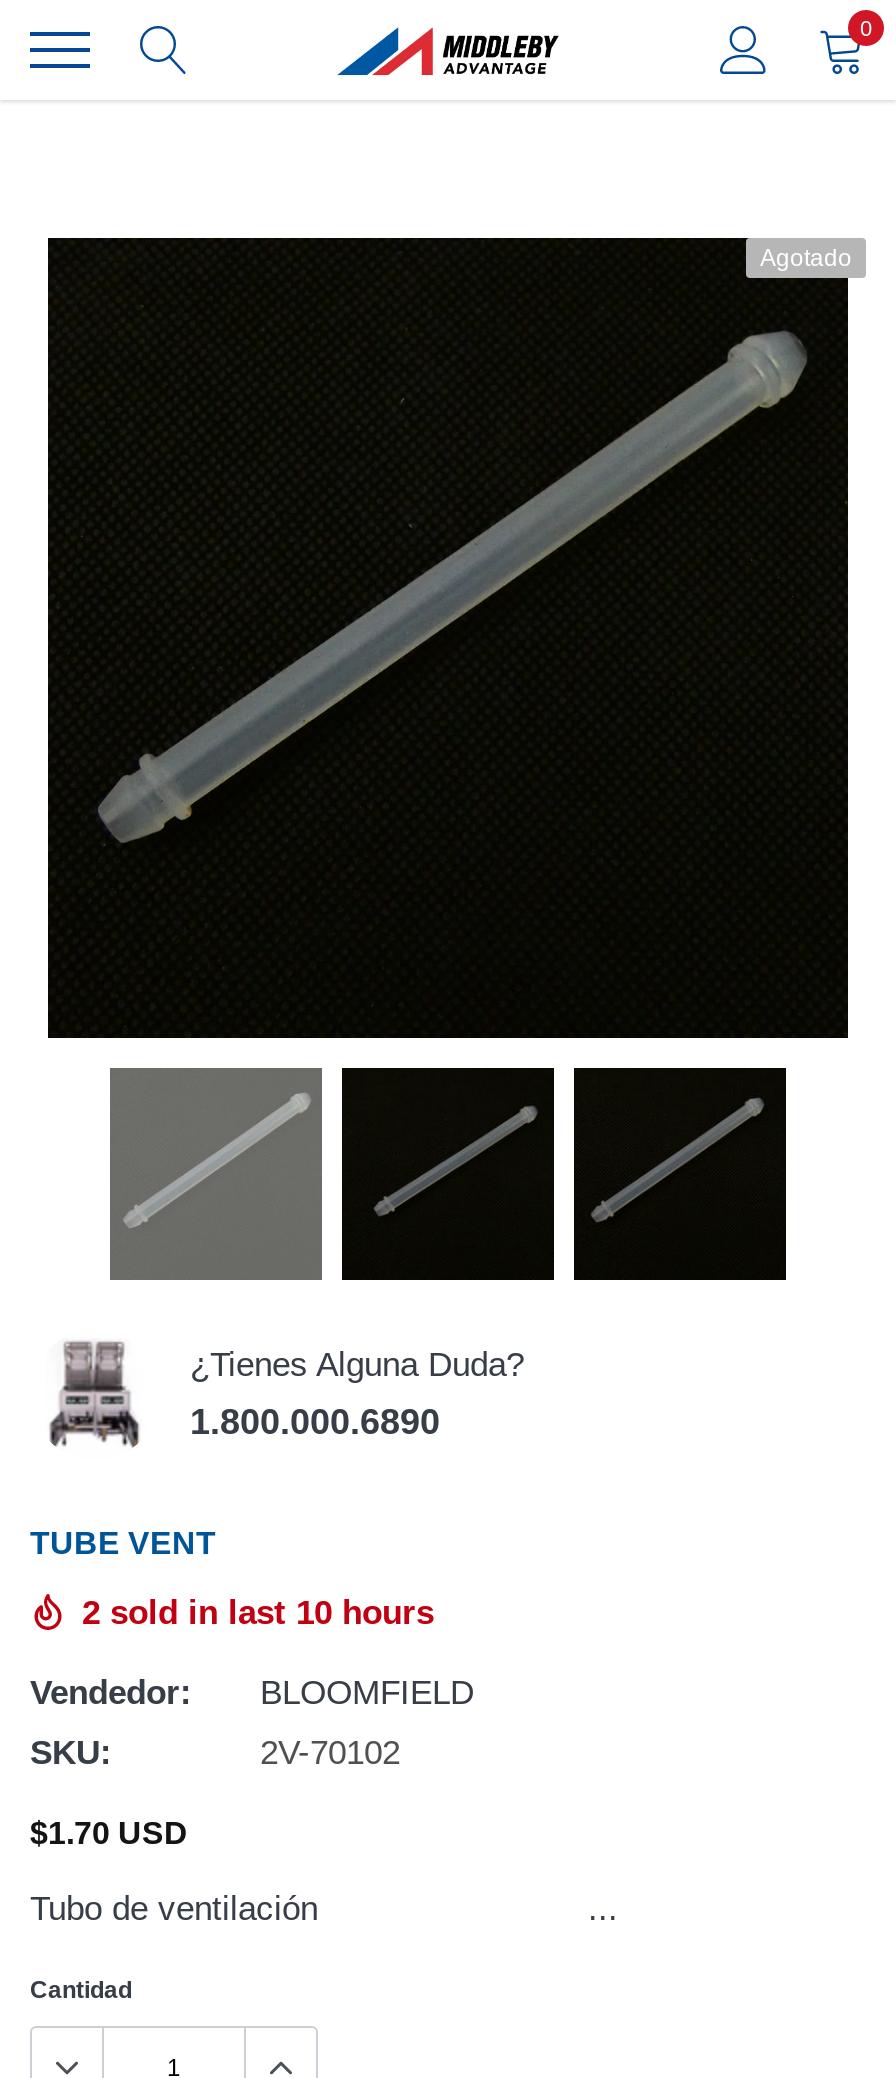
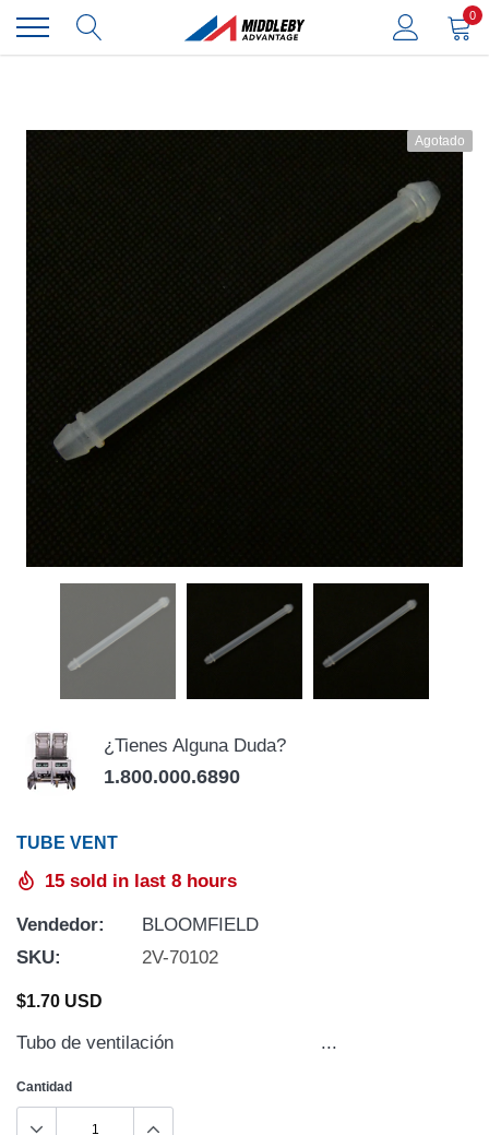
[82,1594,434,1632] 2 sold in last 10 hours -> [45,871,237,891] 15 sold in last 8 hours

